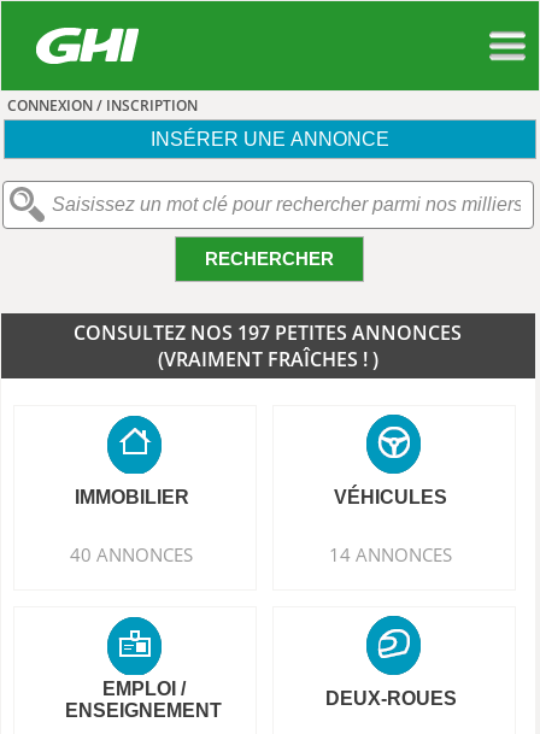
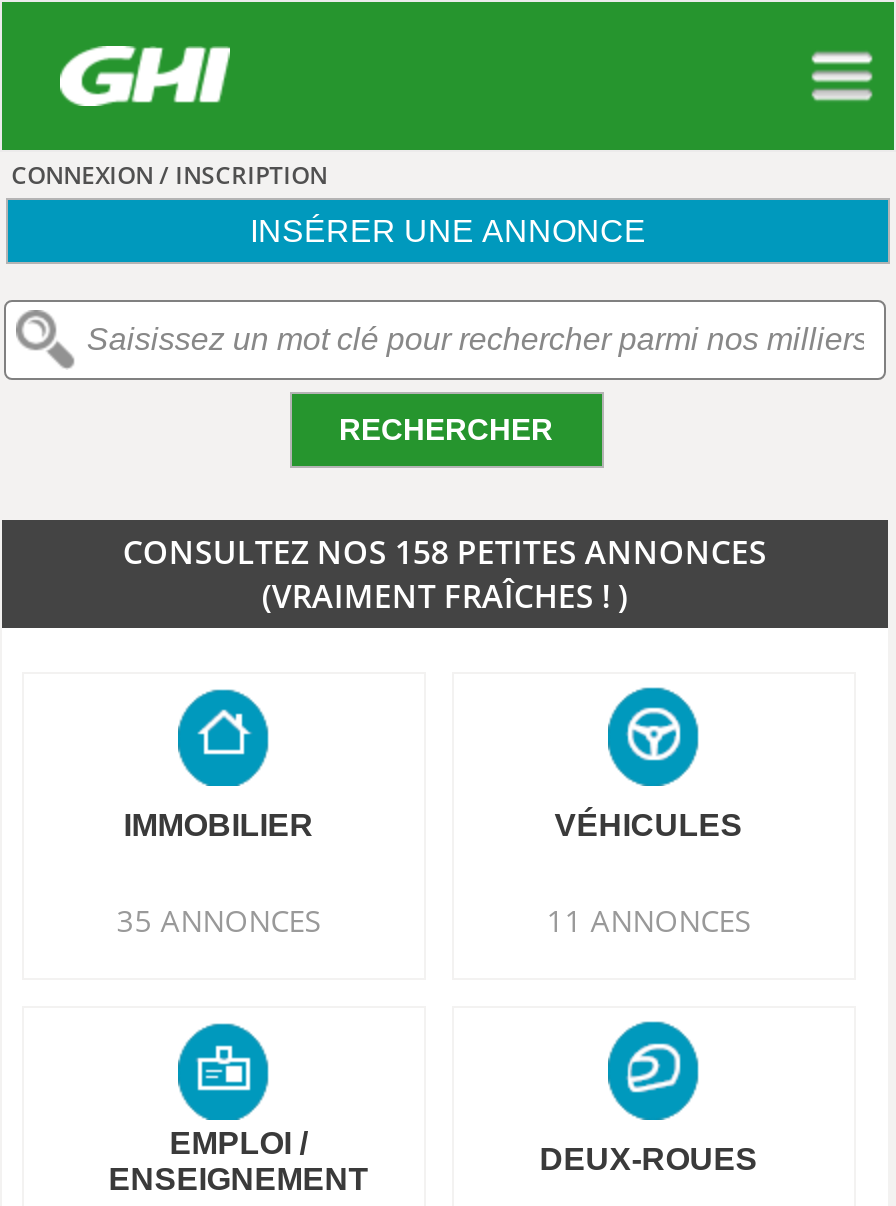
[74,319,462,346] CONSULTEZ NOS 197 PETITES ANNONCES -> [123,530,767,574] CONSULTEZ NOS 158 PETITES ANNONCES
[70,542,193,566] 40 ANNONCES -> [117,900,321,940] 35 ANNONCES
[329,542,452,566] 14 ANNONCES -> [547,900,751,940] 11 ANNONCES

